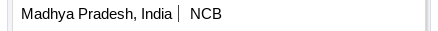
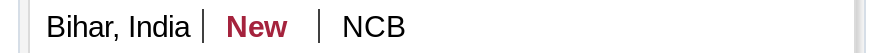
[21,5,172,22] Madhya Pradesh, India -> [46,9,288,43] Bihar, India | New

